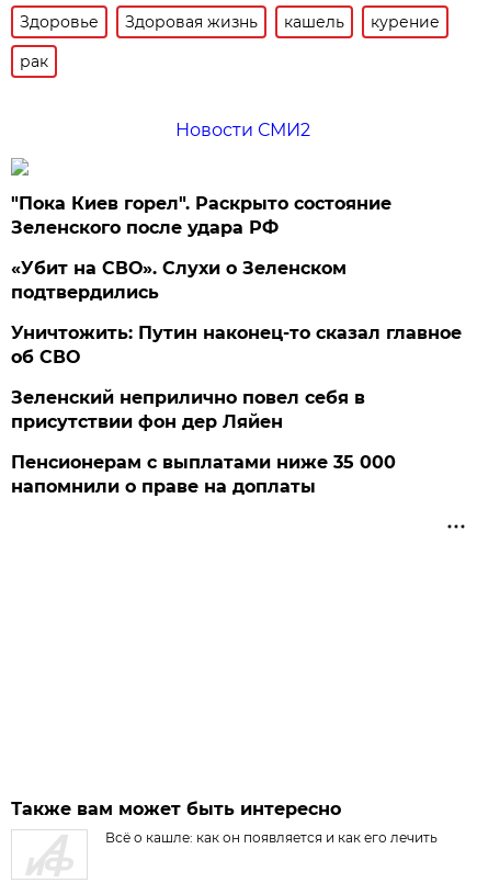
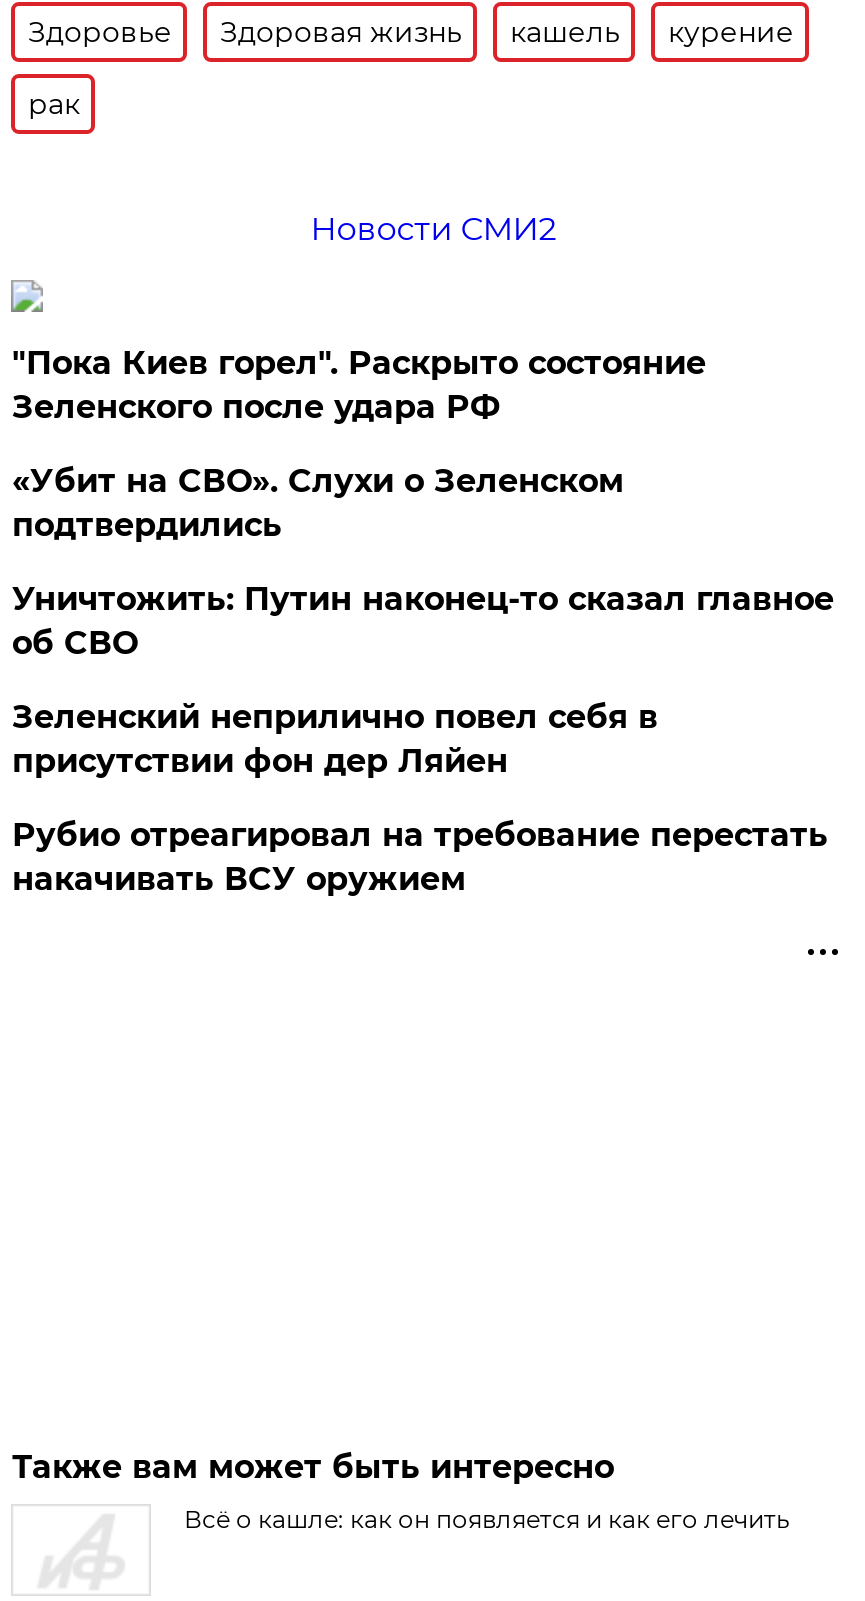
[11,452,396,497] Пенсионерам с выплатами ниже 35 000 | напомнили о праве на доплаты -> [12,816,828,898] Рубио отреагировал на требование перестать | накачивать ВСУ оружием

